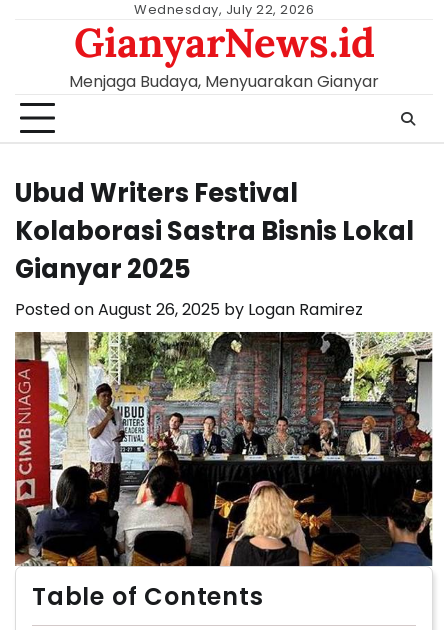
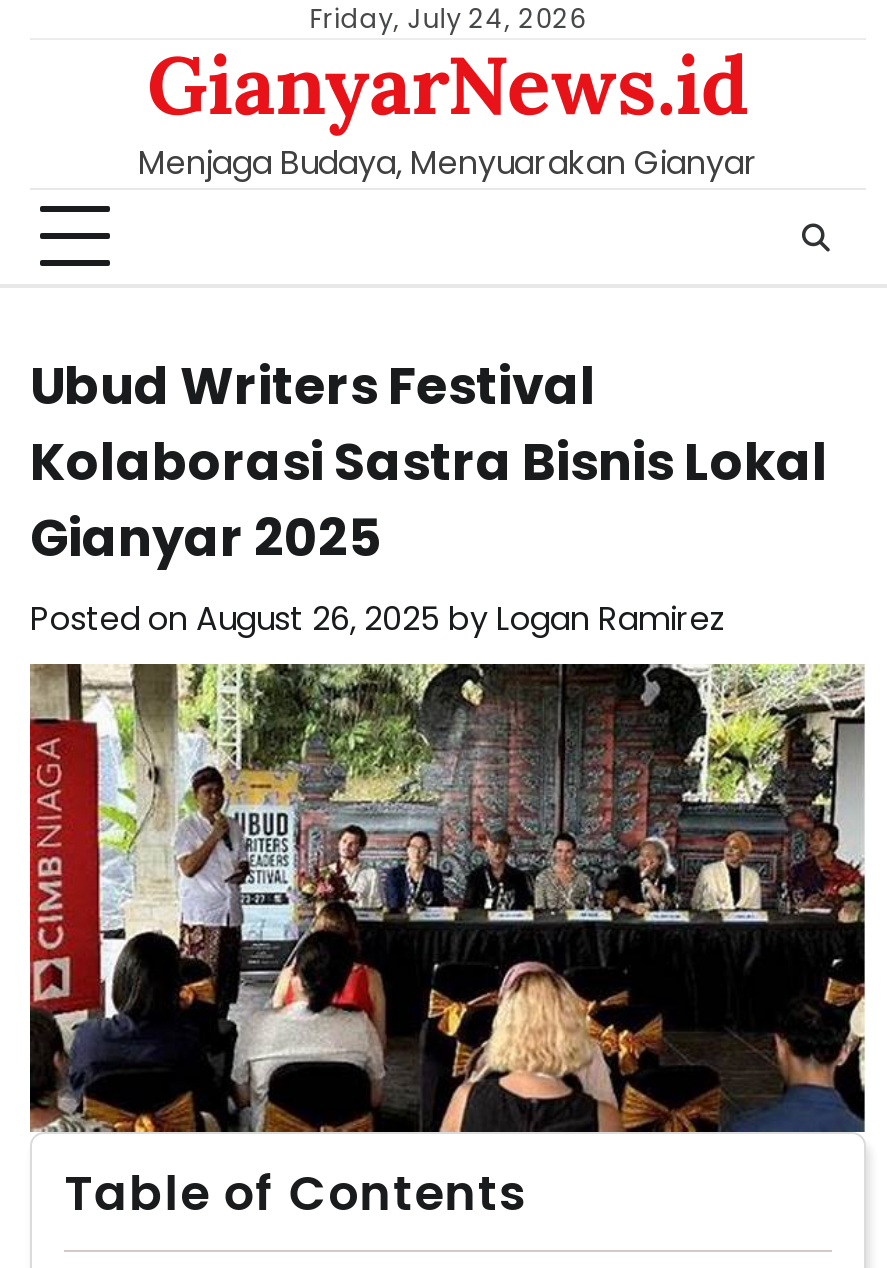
[134,0,314,19] Wednesday, July 22, 2026 -> [310,0,586,38] Friday, July 24, 2026

